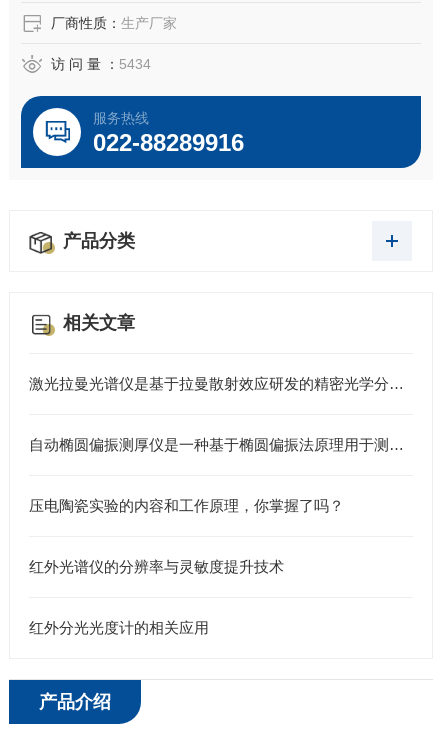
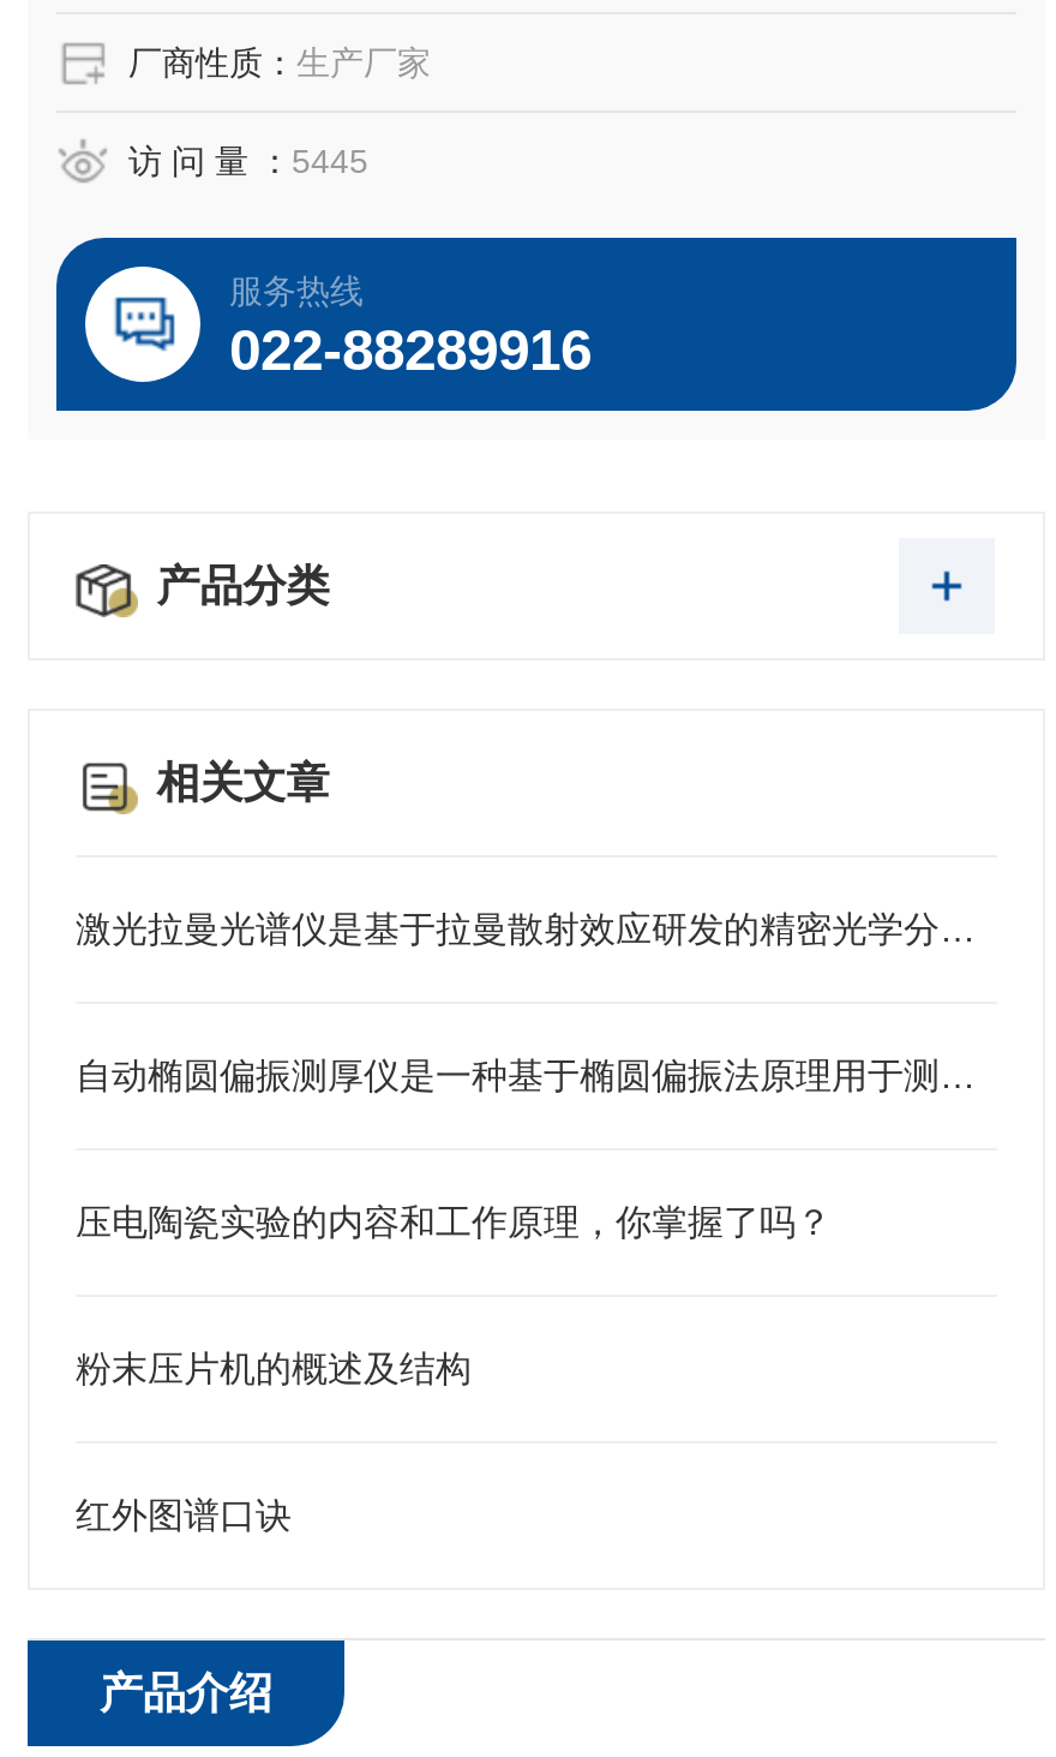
[51,56,151,72] 访 问 量 ：5434 -> [128,142,368,180] 访 问 量 ：5445
[29,558,284,575] 红外光谱仪的分辨率与灵敏度提升技术 -> [76,1347,472,1388] 粉末压片机的概述及结构
[29,619,209,636] 红外分光光度计的相关应用 -> [76,1494,292,1535] 红外图谱口诀

